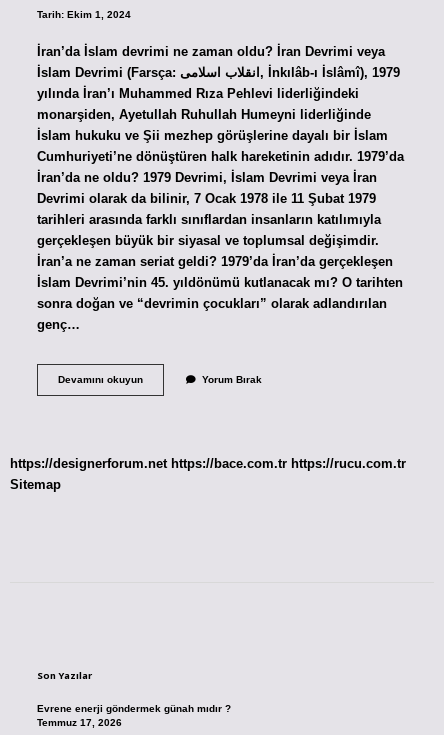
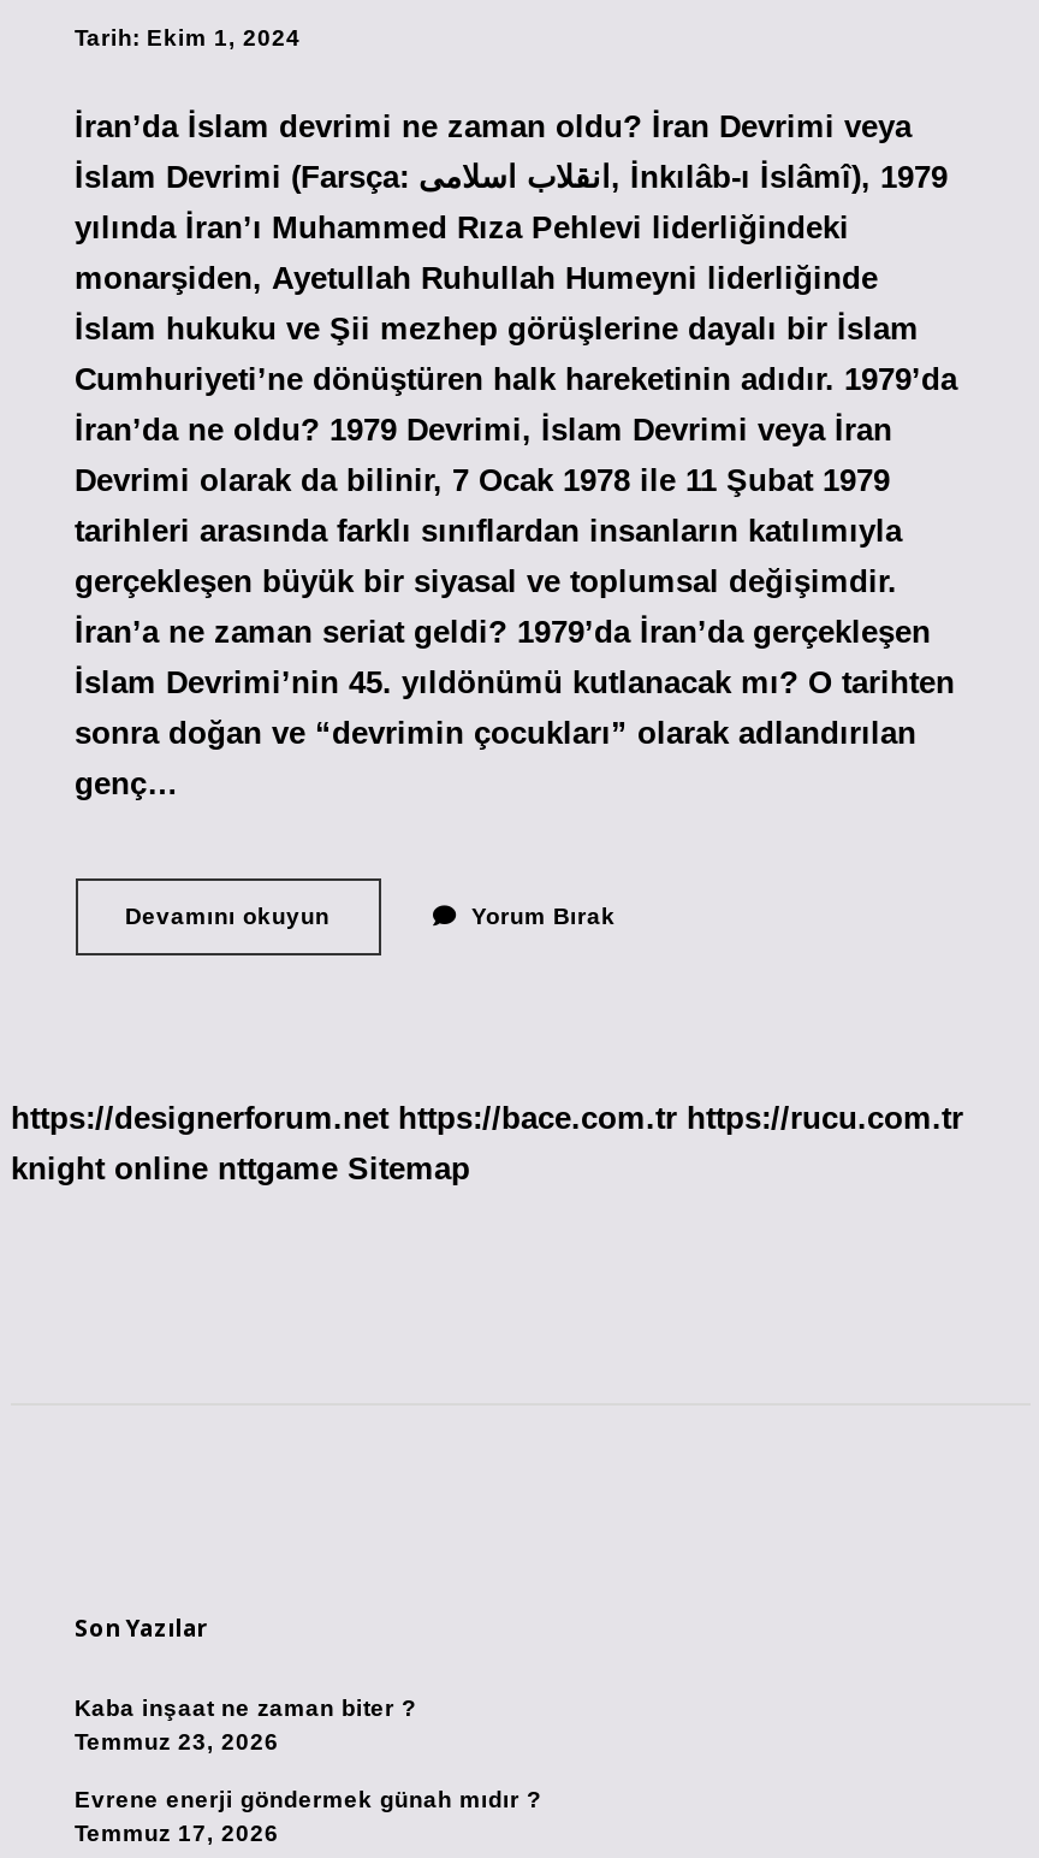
[10,477,61,492] Sitemap -> [11,1151,470,1187] knight online nttgame Sitemap
none -> [75,1695,416,1755] Kaba inşaat ne zaman biter ? | Temmuz 23, 2026

